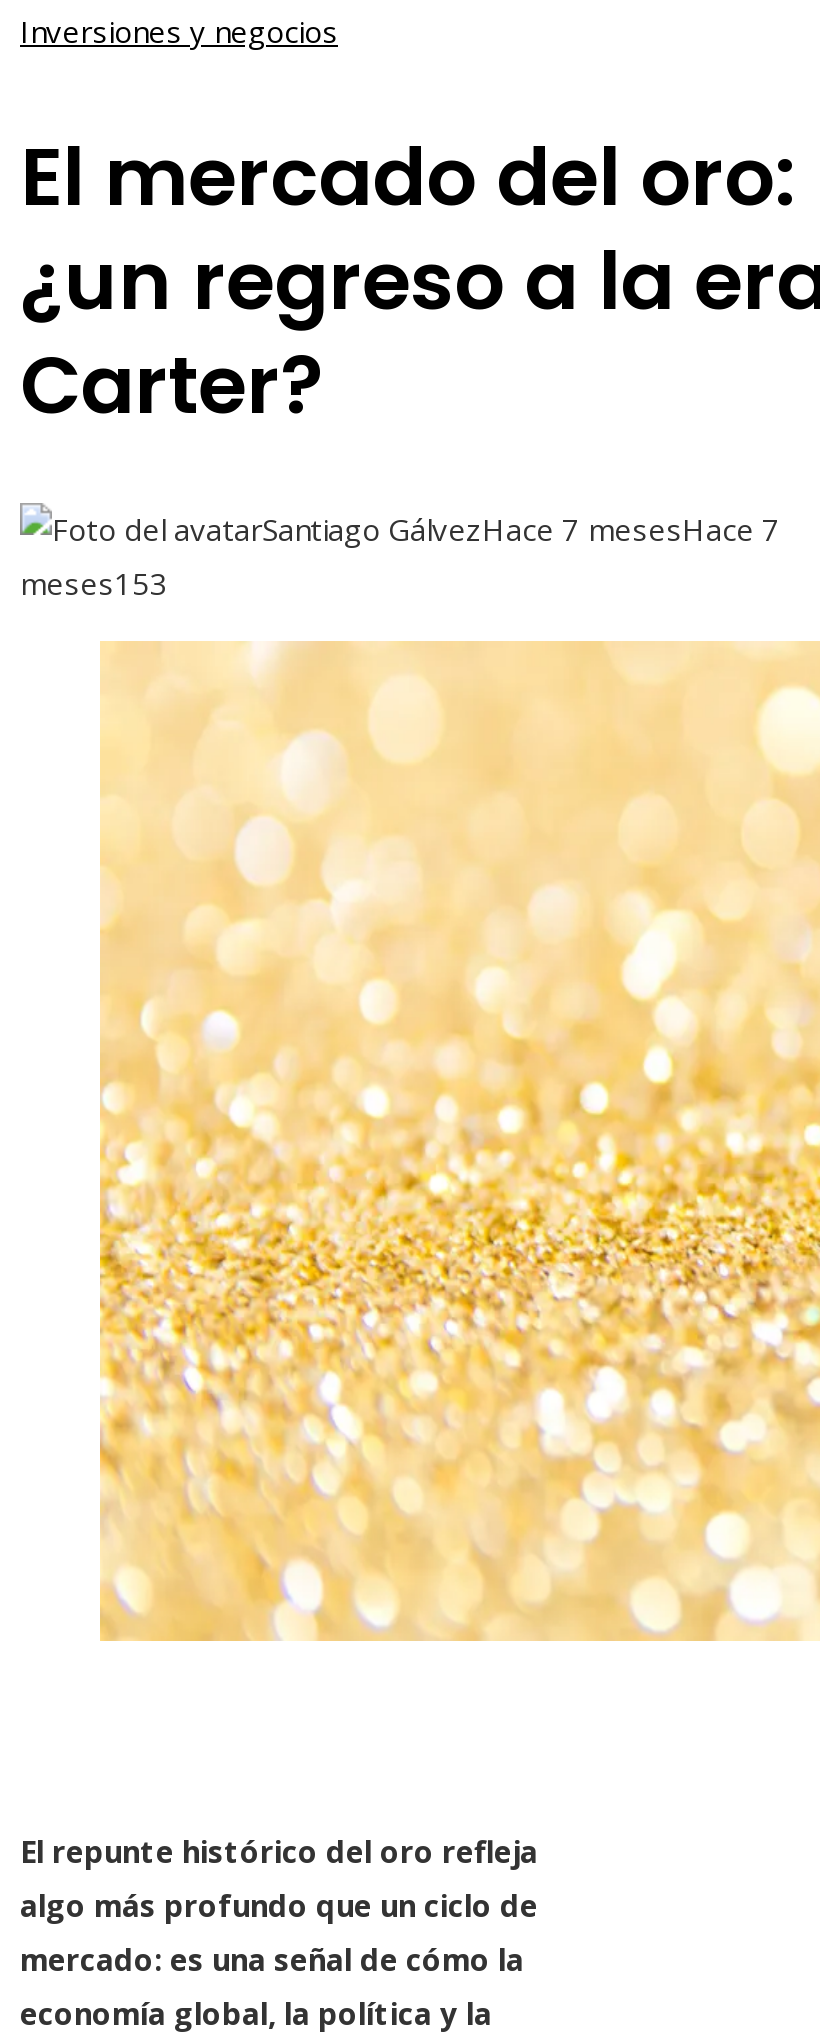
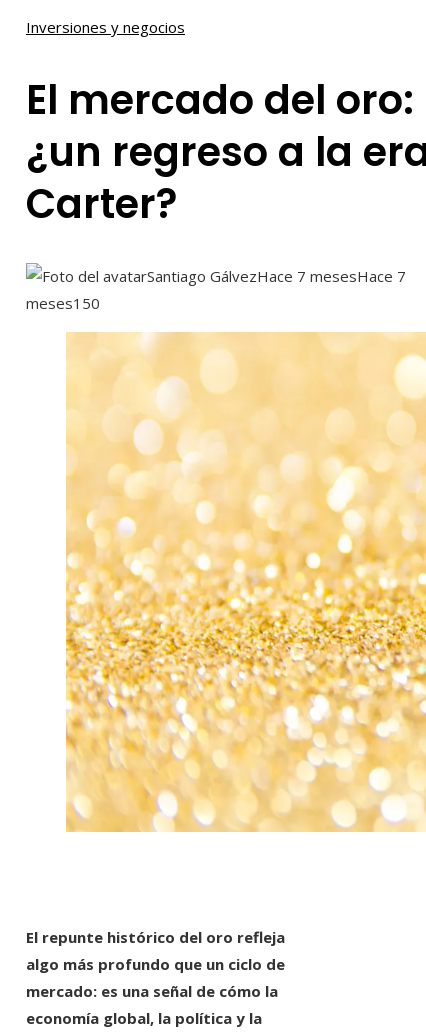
[20,564,168,604] meses153 -> [26,293,100,313] meses150

